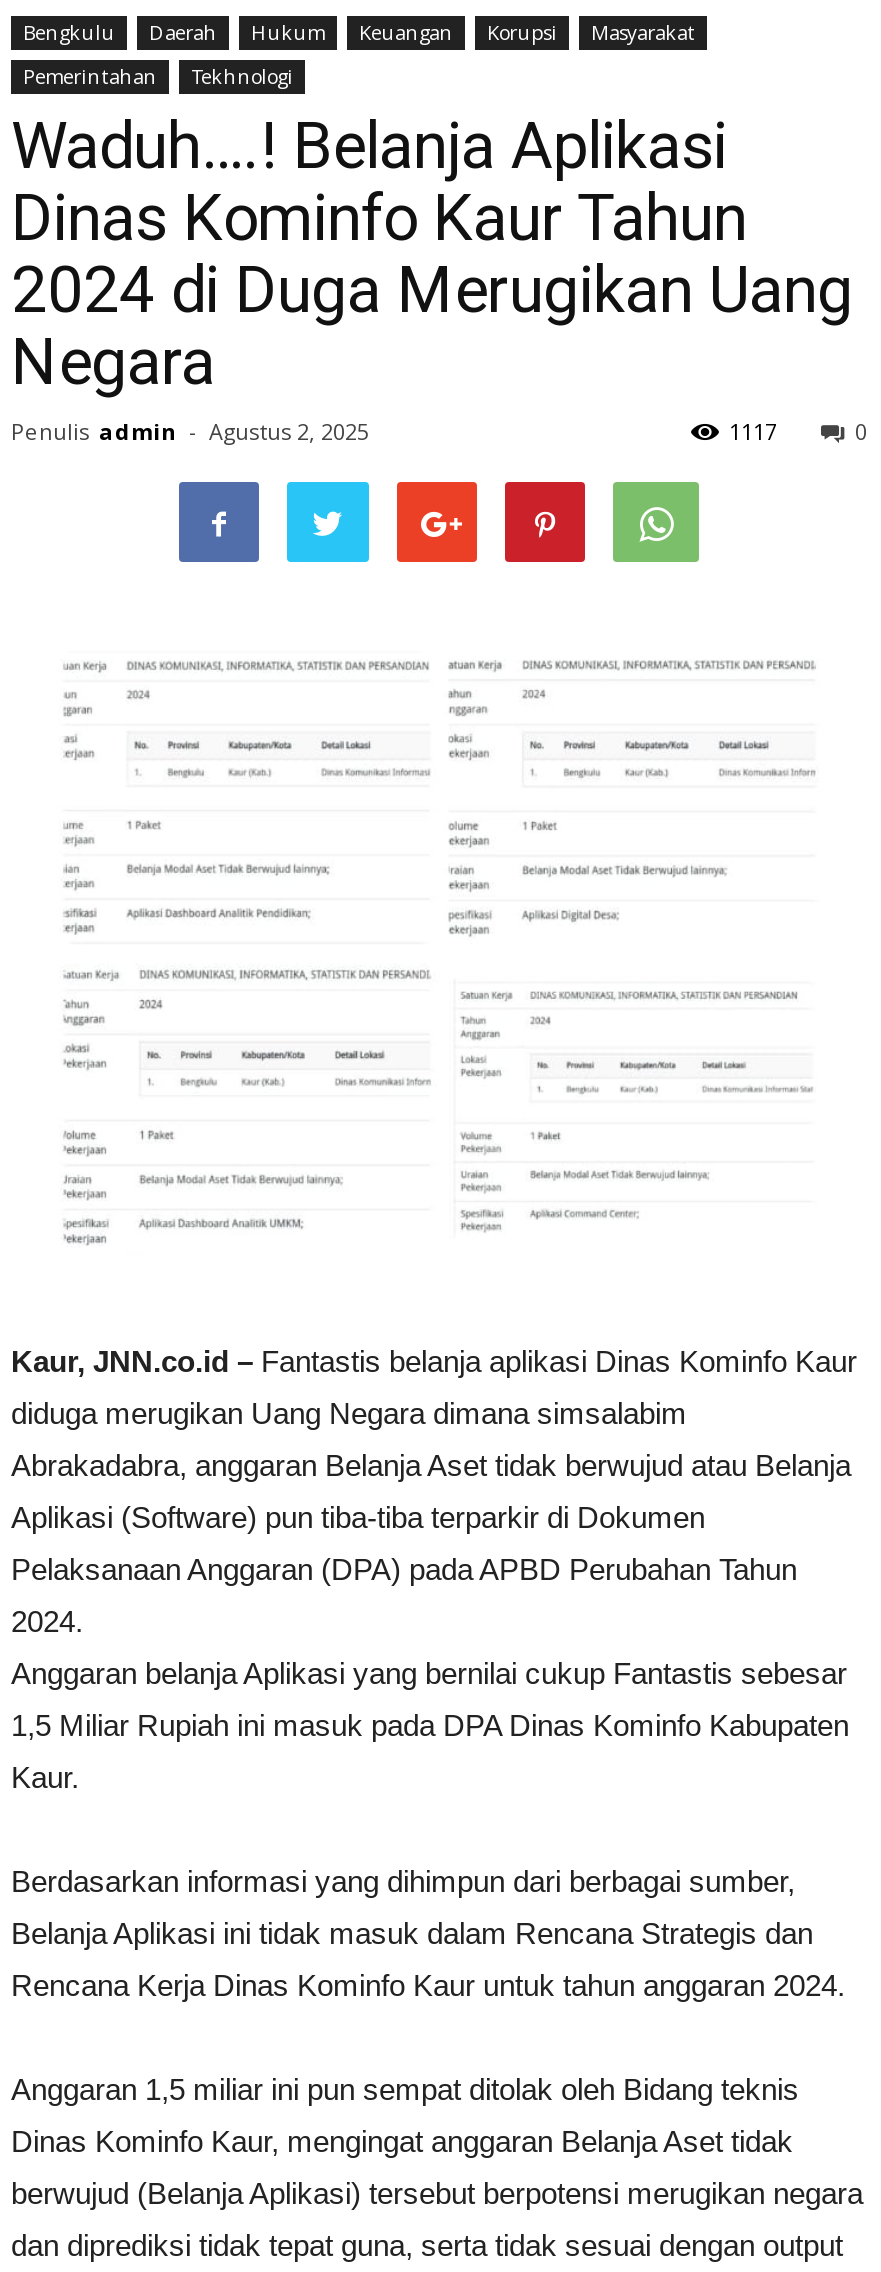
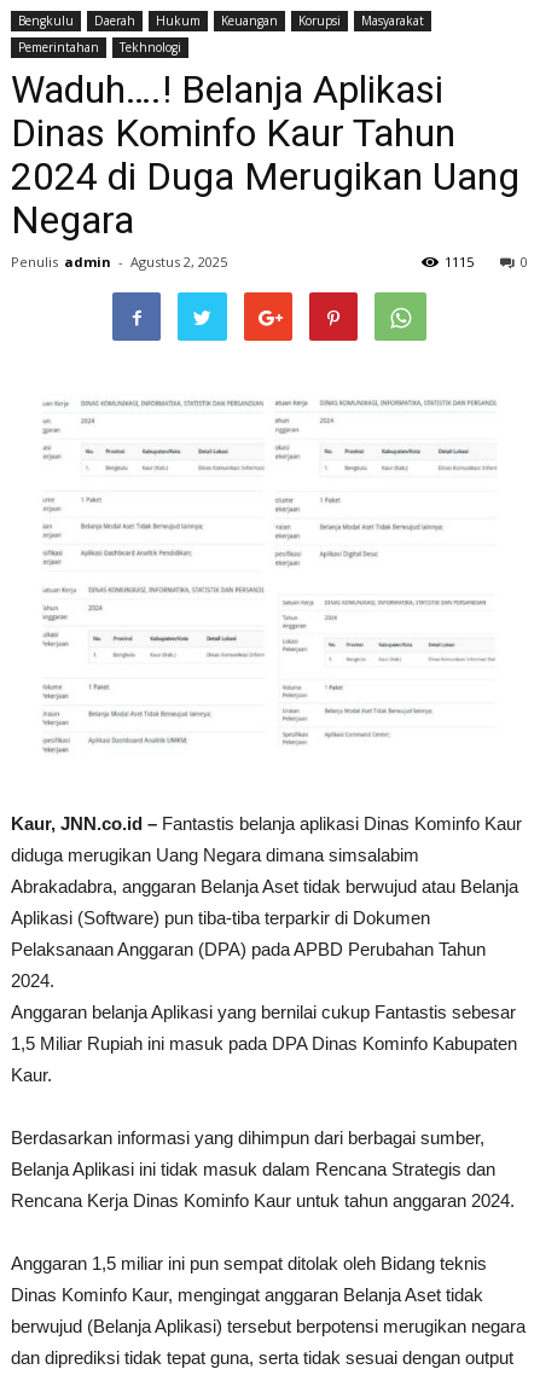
[729,416,777,446] 1117 -> [445,253,474,271] 1115

